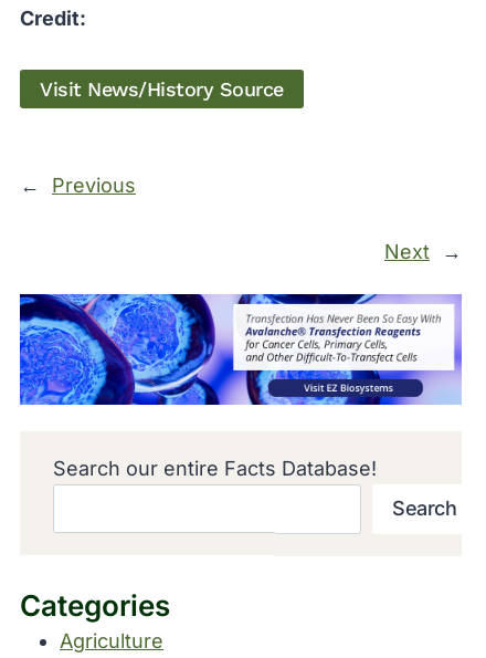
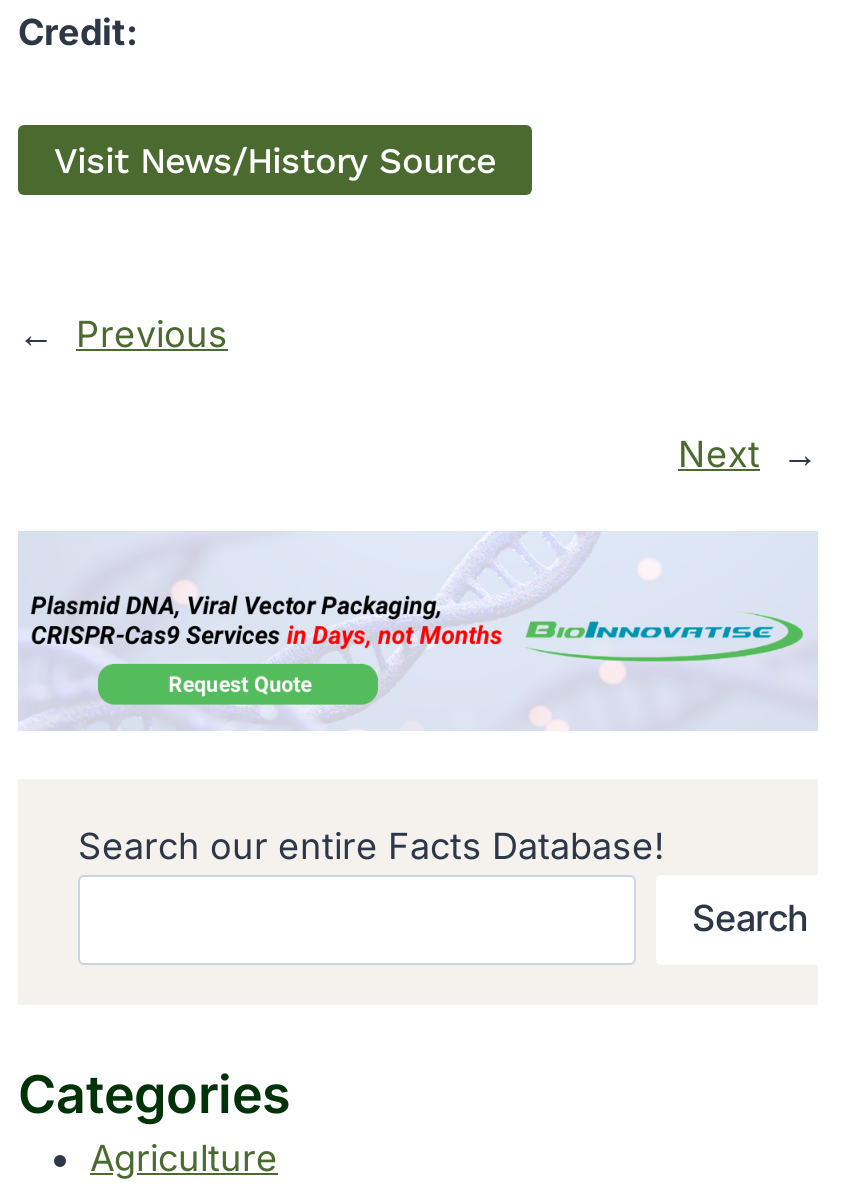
[19,293,462,406] [image] -> [18,531,816,731] [image]

